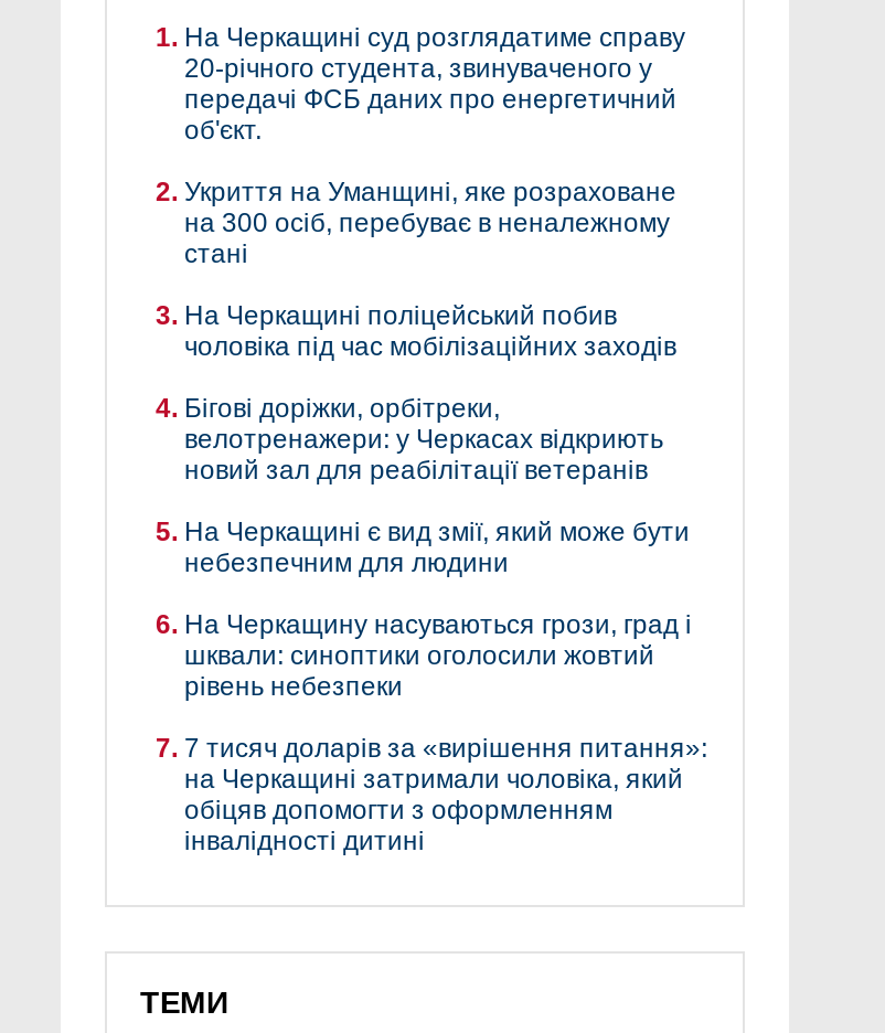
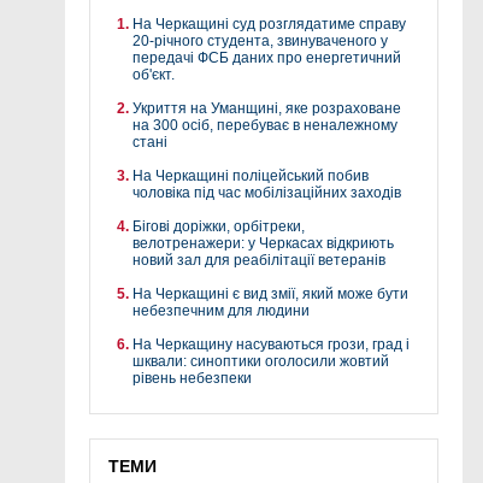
[184,734,707,857] 7 тисяч доларів за «вирішення питання»: | на Черкащині затримали чоловіка, який | обіцяв допомогти з оформленням | інвалідності дитині -> none

